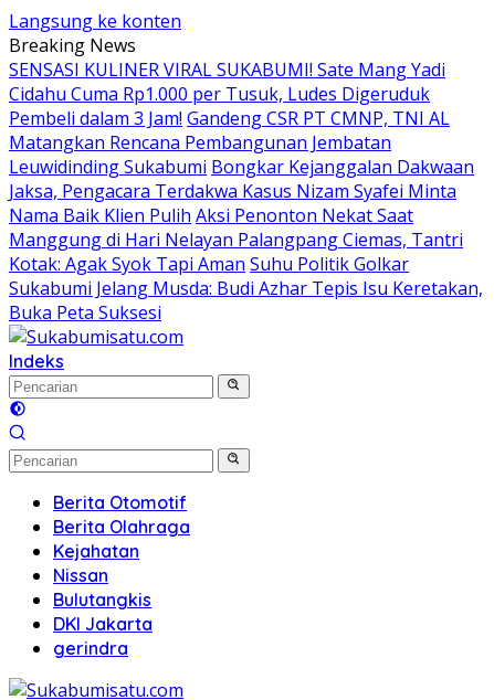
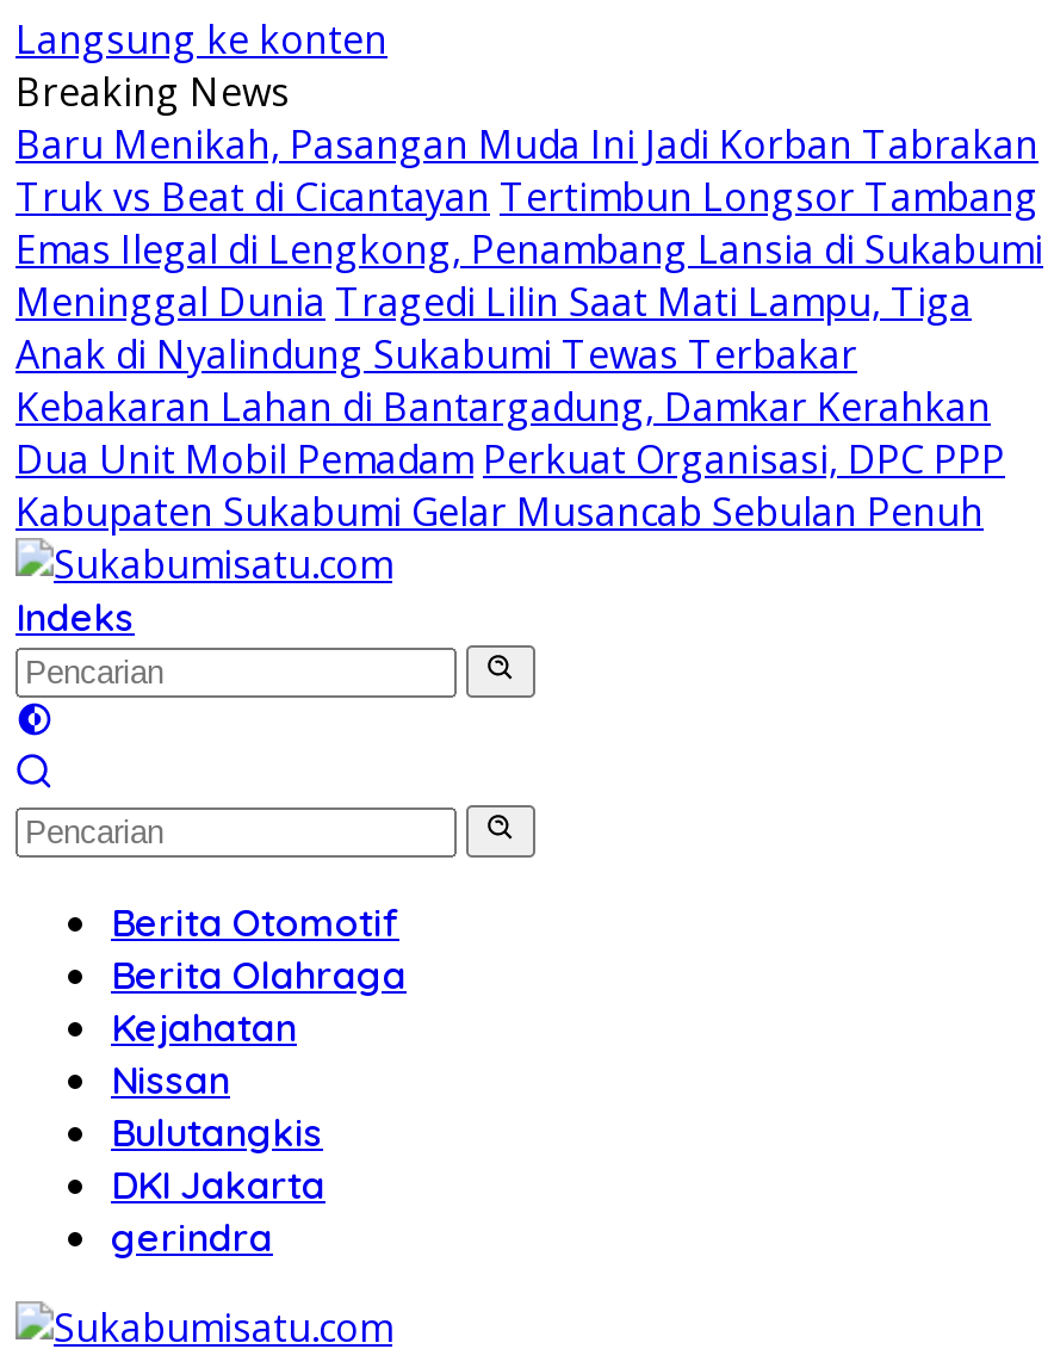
[9,57,483,325] SENSASI KULINER VIRAL SUKABUMI! Sate Mang Yadi | Cidahu Cuma Rp1.000 per Tusuk, Ludes Digeruduk | Pembeli dalam 3 Jam! Gandeng CSR PT CMNP, TNI AL | Matangkan Rencana Pembangunan Jembatan | Leuwidinding Sukabumi Bongkar Kejanggalan Dakwaan | Jaksa, Pengacara Terdakwa Kasus Nizam Syafei Minta | Nama Baik Klien Pulih Aksi Penonton Nekat Saat | Manggung di Hari Nelayan Palangpang Ciemas, Tantri | Kotak: Agak Syok Tapi Aman Suhu Politik Golkar | Sukabumi Jelang Musda: Budi Azhar Tepis Isu Keretakan, | Buka Peta Suksesi -> [15,118,1043,538] Baru Menikah, Pasangan Muda Ini Jadi Korban Tabrakan | Truk vs Beat di Cicantayan Tertimbun Longsor Tambang | Emas Ilegal di Lengkong, Penambang Lansia di Sukabumi | Meninggal Dunia Tragedi Lilin Saat Mati Lampu, Tiga | Anak di Nyalindung Sukabumi Tewas Terbakar | Kebakaran Lahan di Bantargadung, Damkar Kerahkan | Dua Unit Mobil Pemadam Perkuat Organisasi, DPC PPP | Kabupaten Sukabumi Gelar Musancab Sebulan Penuh

